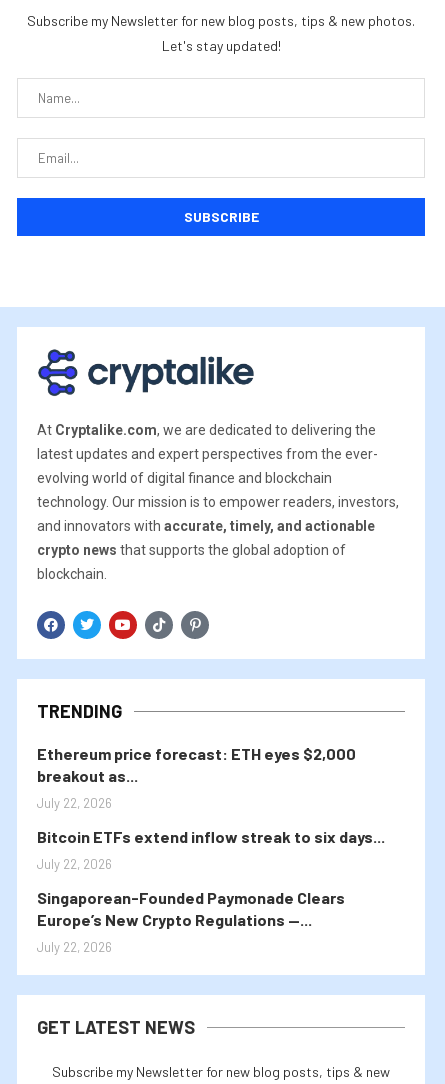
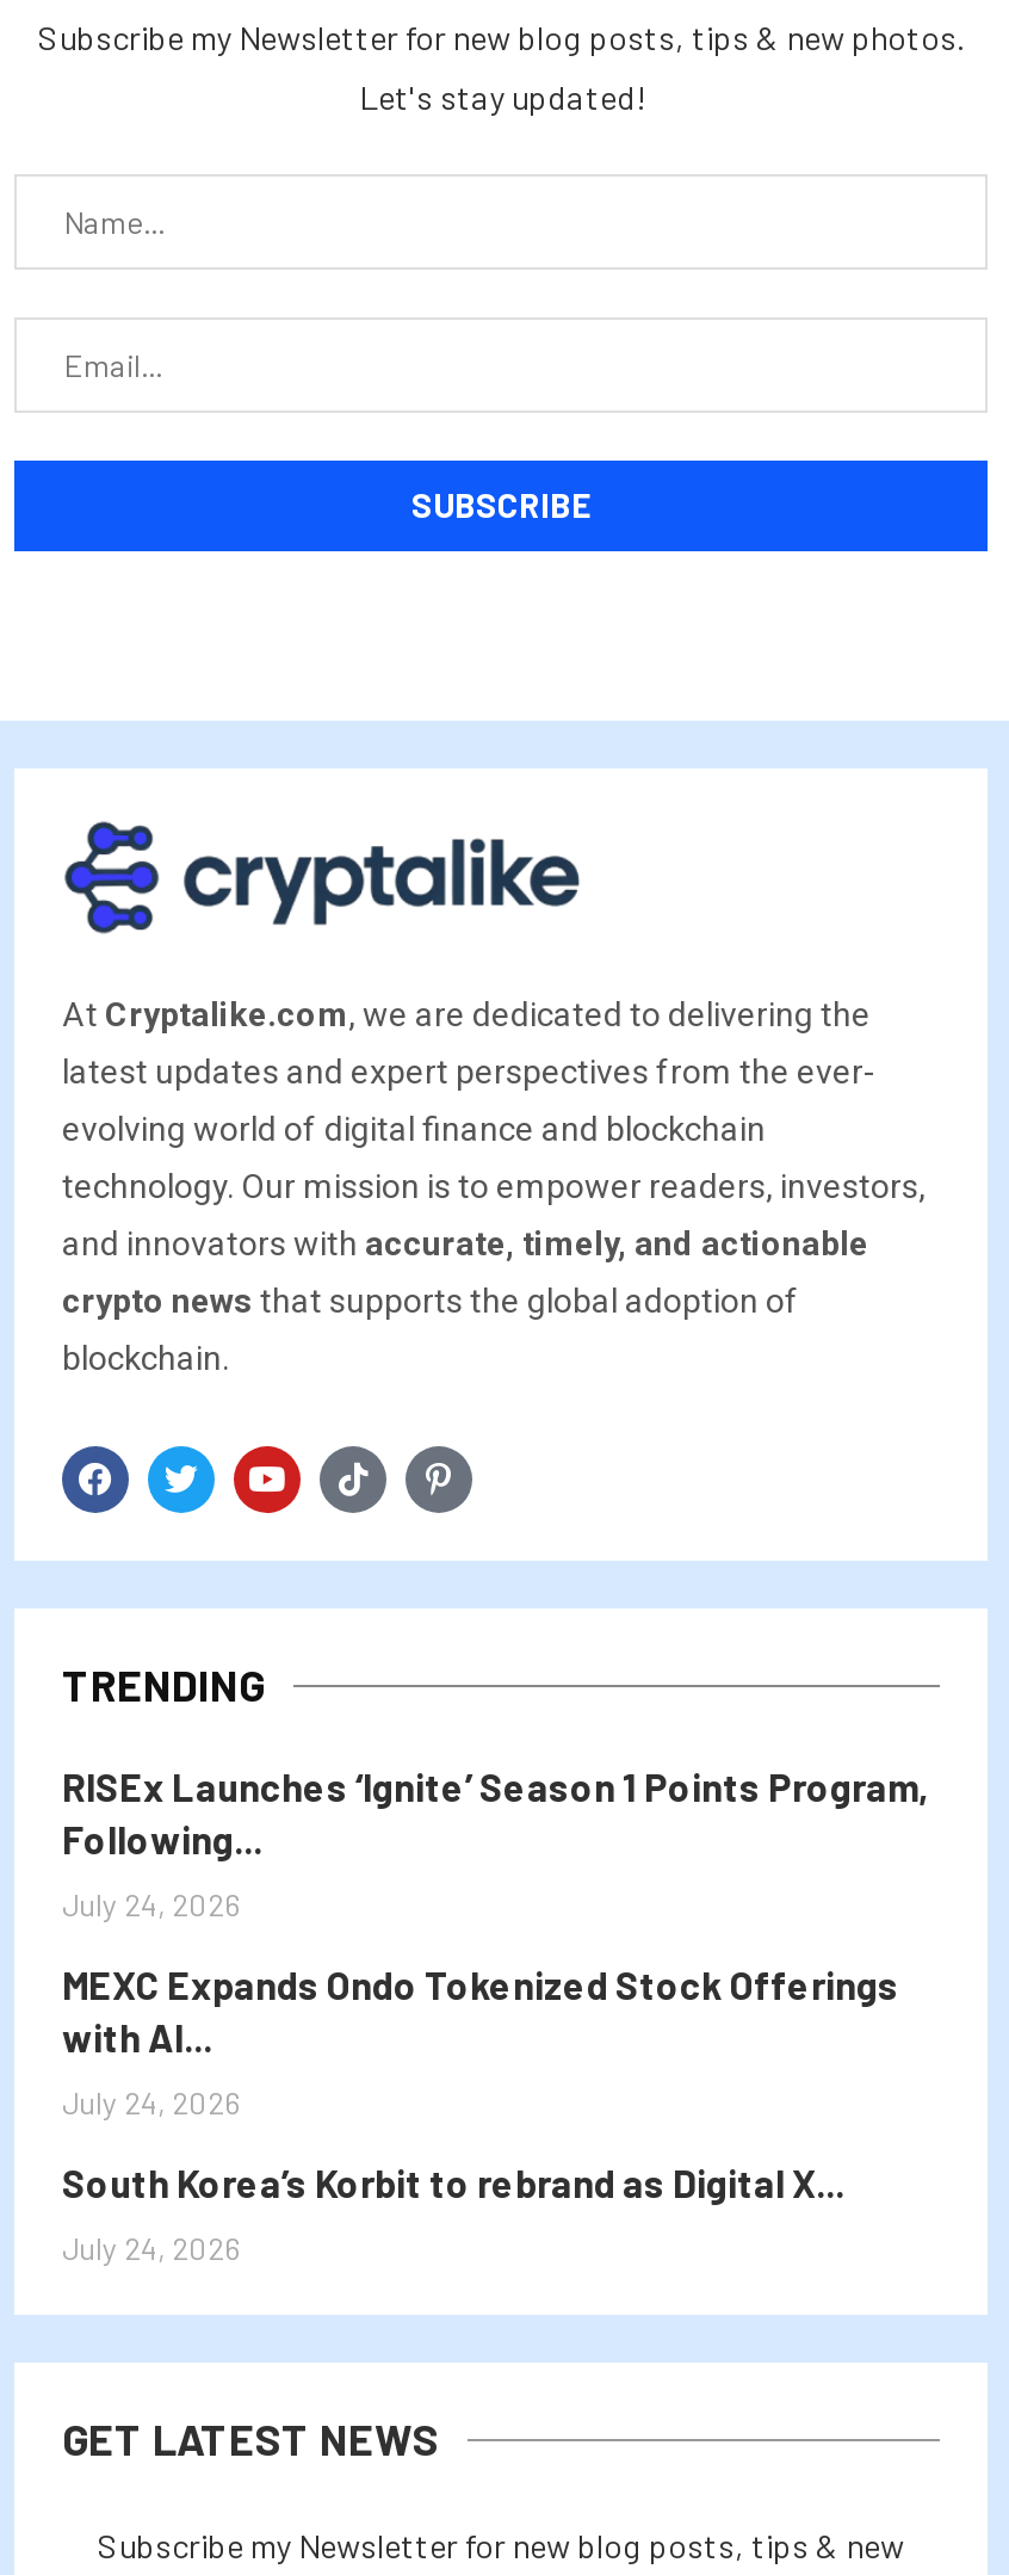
[37,744,356,785] Ethereum price forecast: ETH eyes $2,000 | breakout as... -> [62,1763,928,1861] RISEx Launches ‘Ignite’ Season 1 Points Program, | Following...
[37,795,112,811] July 22, 2026 -> [62,1885,241,1923] July 24, 2026
[37,827,385,846] Bitcoin ETFs extend inflow streak to six days... -> [62,1961,899,2059] MEXC Expands Ondo Tokenized Stock Offerings | with AI...
[37,856,112,872] July 22, 2026 -> [62,2083,241,2121] July 24, 2026
[37,888,345,929] Singaporean-Founded Paymonade Clears | Europe’s New Crypto Regulations —... -> [62,2159,844,2204] South Korea’s Korbit to rebrand as Digital X...
[37,939,112,955] July 22, 2026 -> [62,2228,241,2266] July 24, 2026

